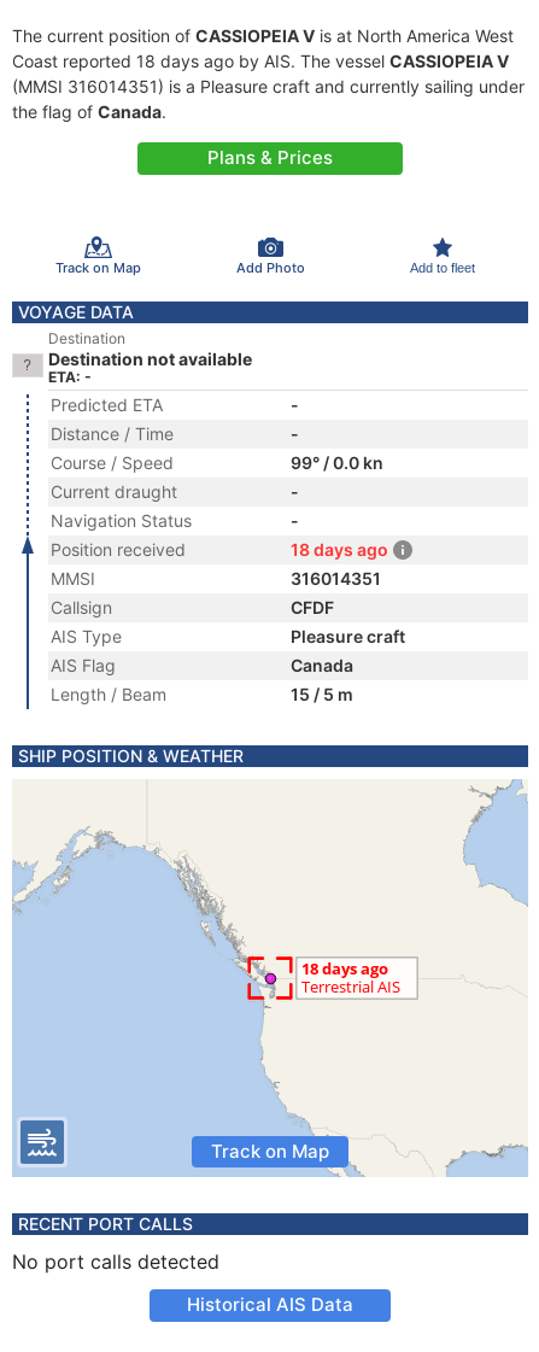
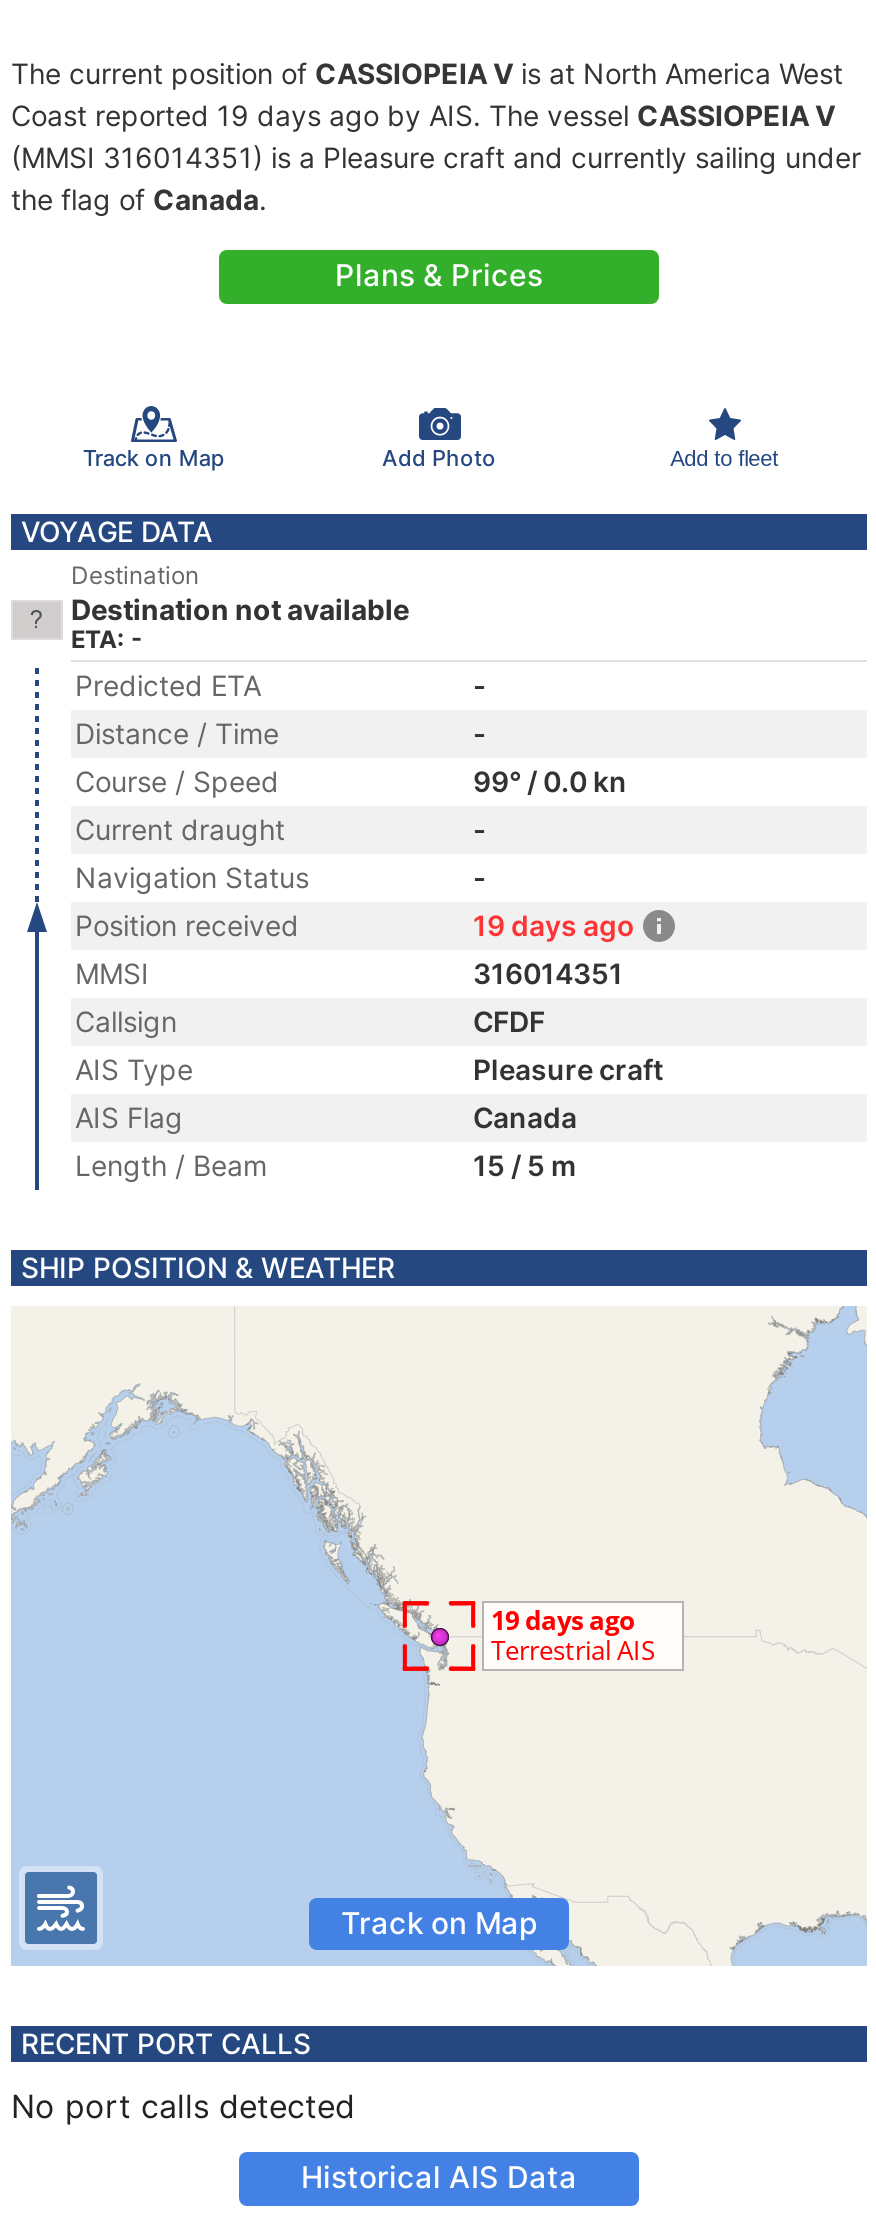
[12,51,509,71] Coast reported 18 days ago by AIS. The vessel CASSIOPEIA V -> [11,98,835,132] Coast reported 19 days ago by AIS. The vessel CASSIOPEIA V
[291,539,388,560] 18 days ago -> [473,908,635,942] 19 days ago

